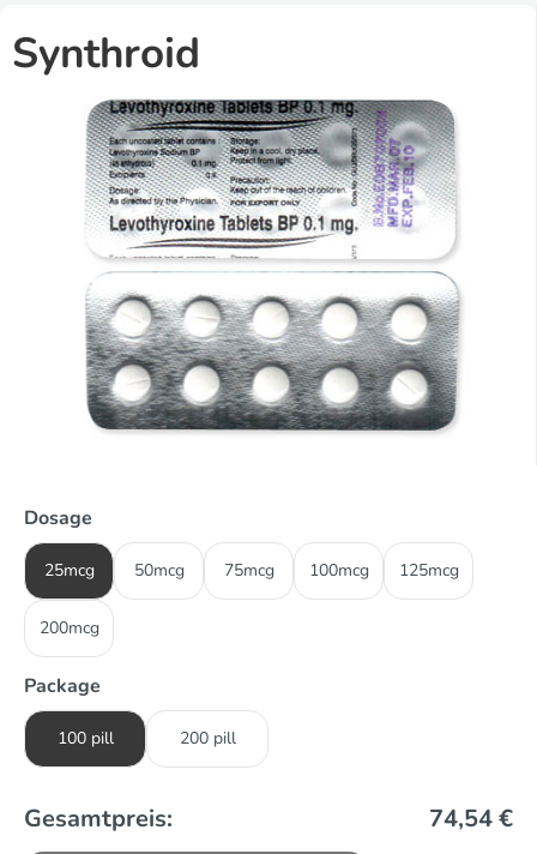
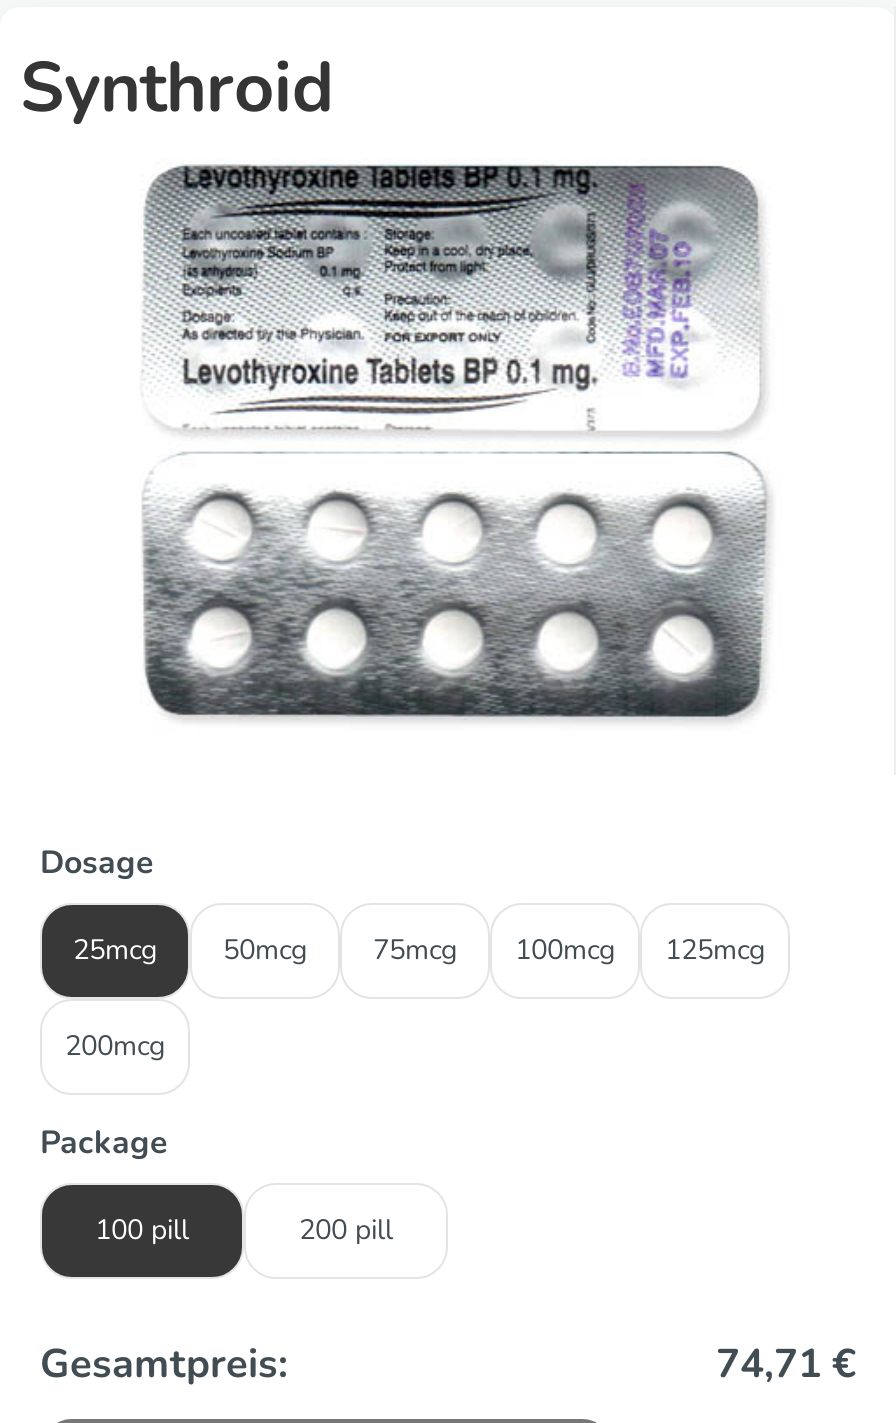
[429,802,513,834] 74,54 € -> [716,1336,856,1390] 74,71 €

